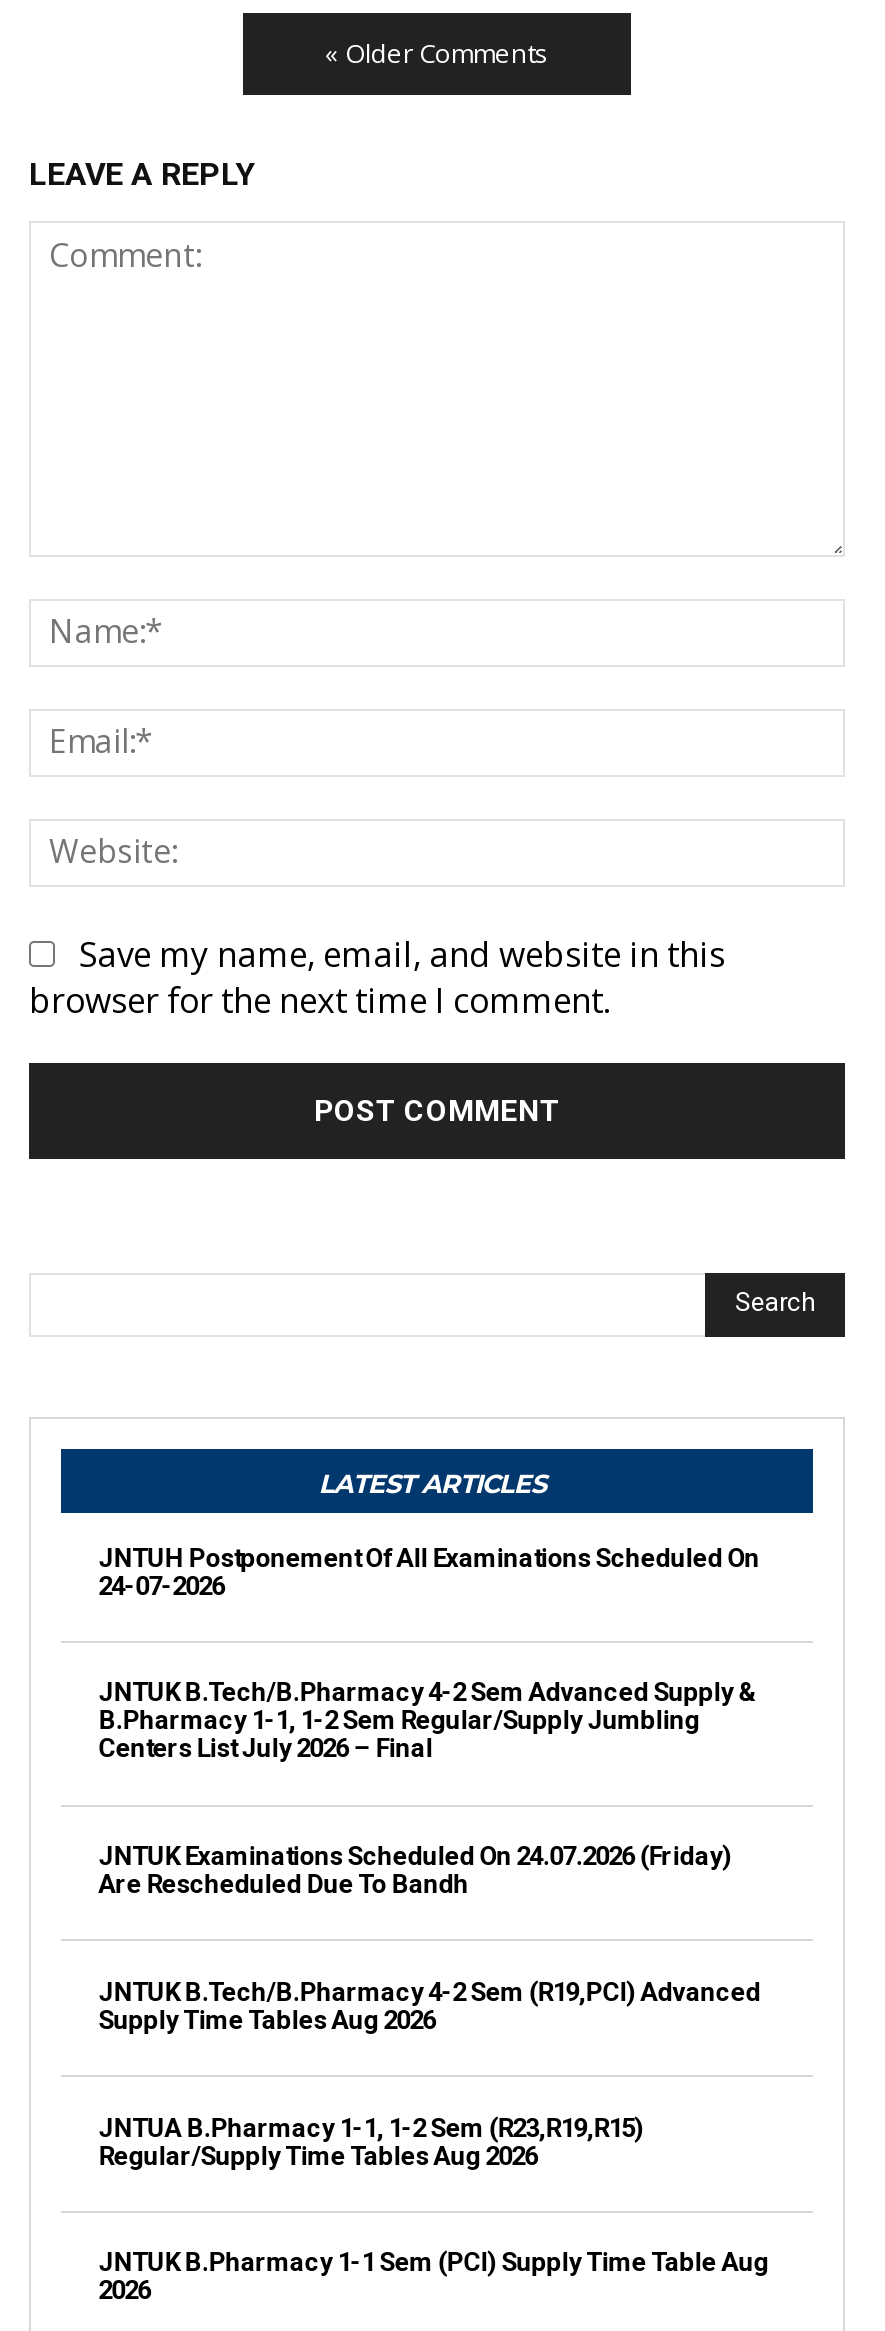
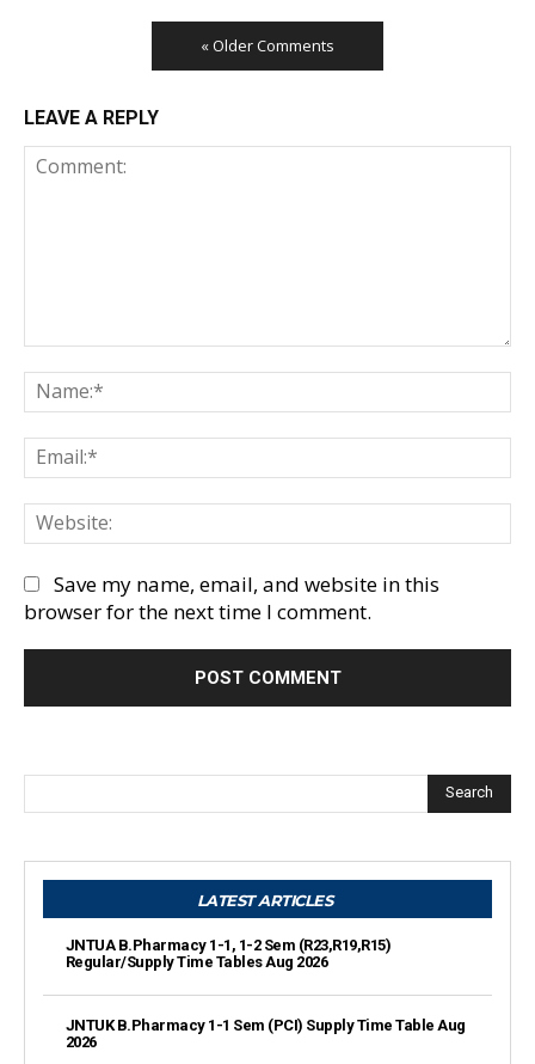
[99,1542,760,1600] JNTUH Postponement Of All Examinations Scheduled On | 24-07-2026 -> none
[99,1678,758,1764] JNTUK B.Tech/B.Pharmacy 4-2 Sem Advanced Supply & | B.Pharmacy 1-1, 1-2 Sem Regular/Supply Jumbling | Centers List July 2026 – Final -> none
[99,1841,732,1899] JNTUK Examinations Scheduled On 24.07.2026 (Friday) | Are Rescheduled Due To Bandh -> none
[99,1977,761,2035] JNTUK B.Tech/B.Pharmacy 4-2 Sem (R19,PCI) Advanced | Supply Time Tables Aug 2026 -> none

